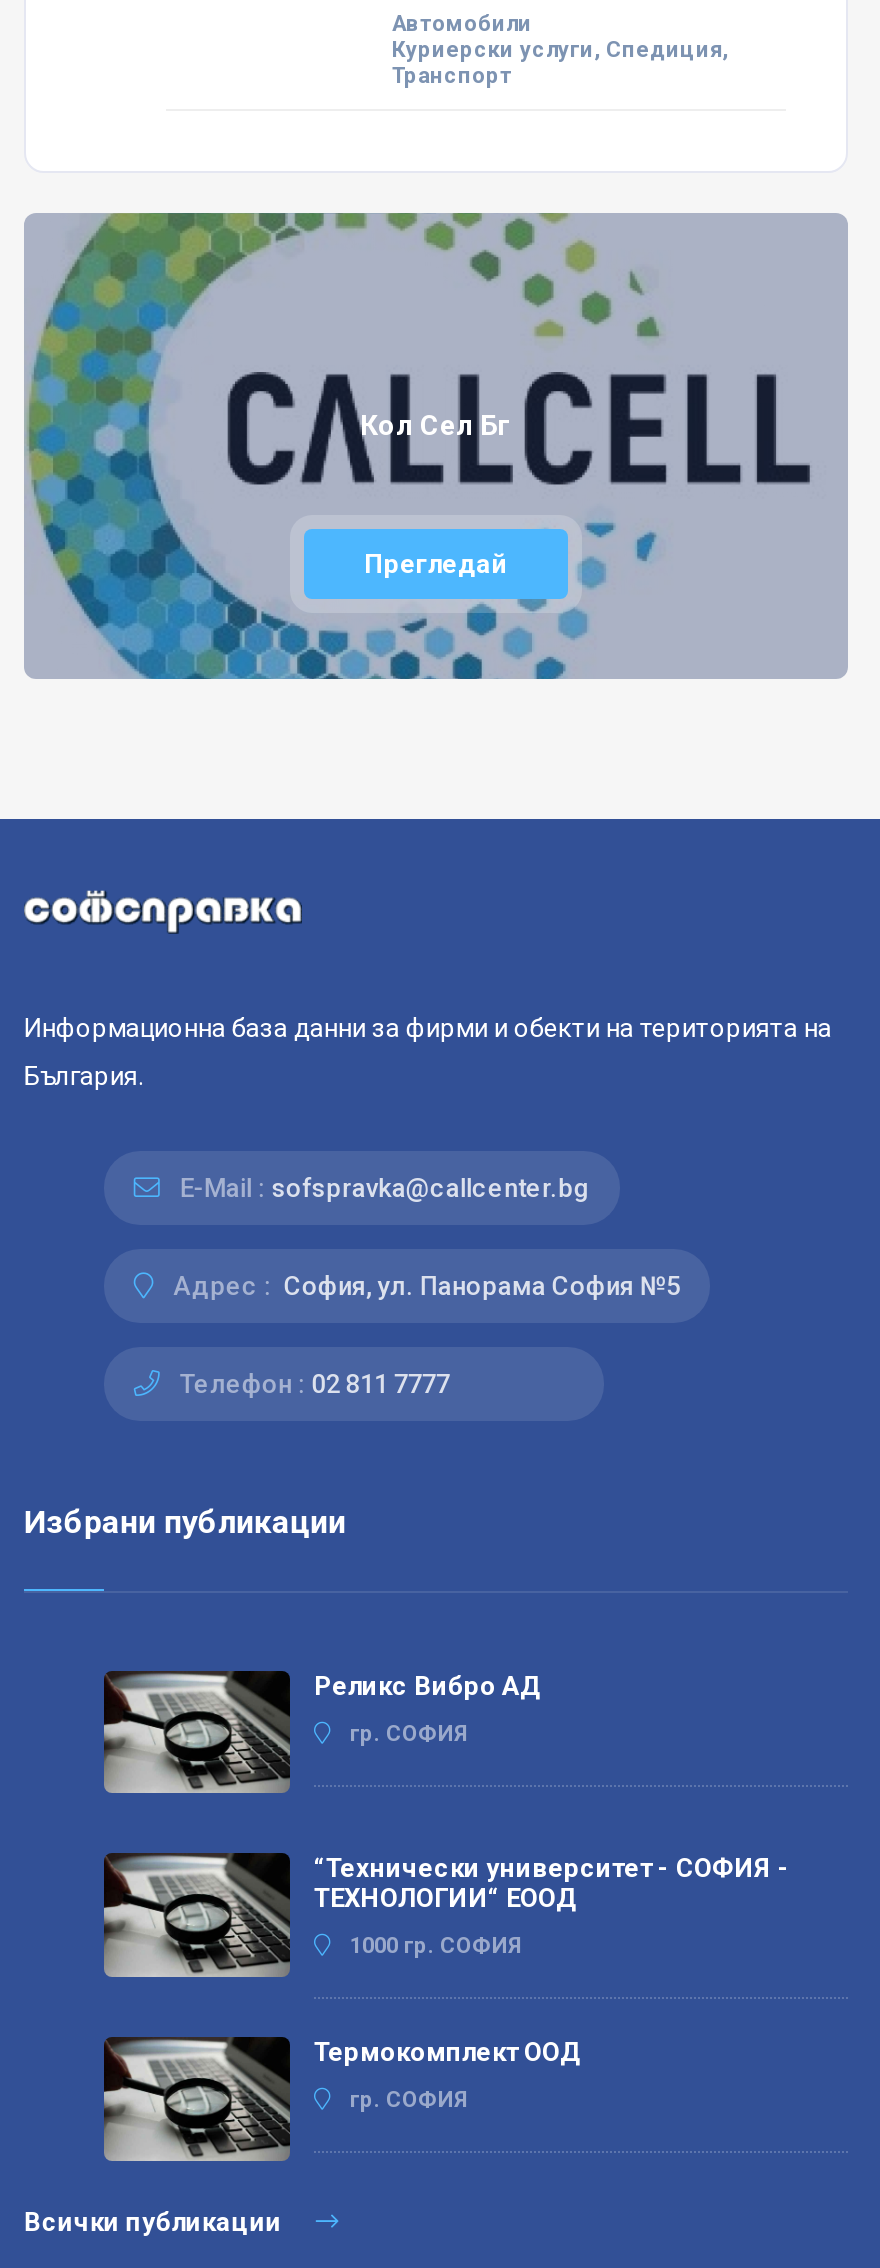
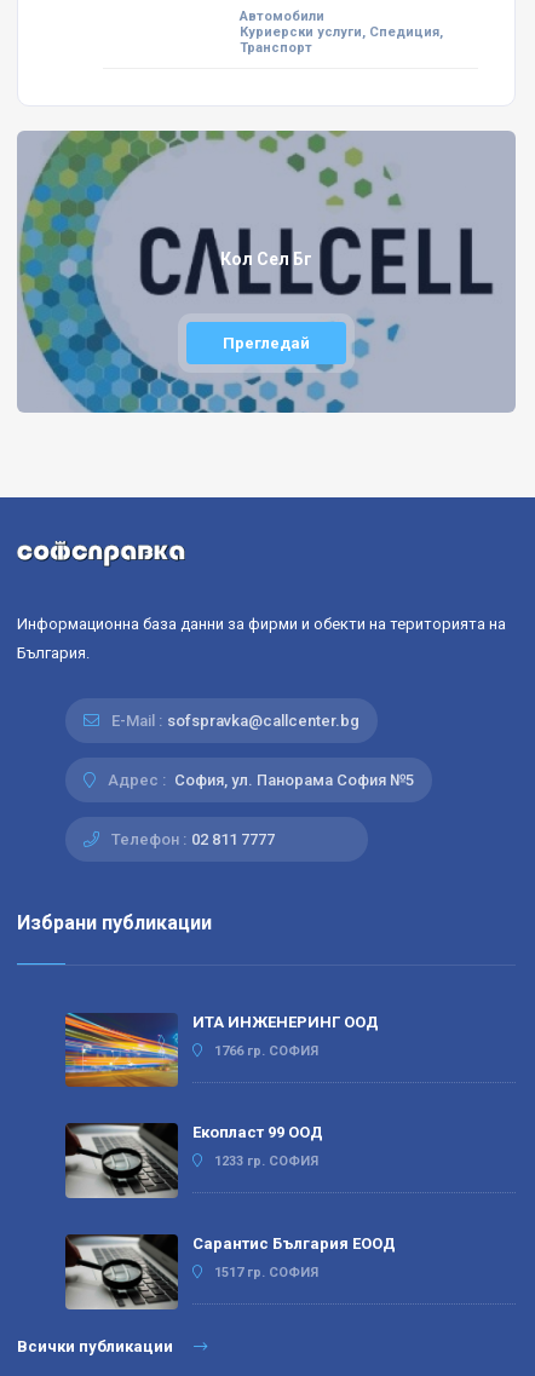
[102,1669,542,1795] [image] | Реликс Вибро АД -> [64,1013,379,1088] [image] | ИТА ИНЖЕНЕРИНГ ООД
[350,1720,468,1746] гр. СОФИЯ -> [214,1043,318,1059] 1766 гр. СОФИЯ
[314,1854,790,1914] “Технически университет - СОФИЯ - | ТЕХНОЛОГИИ“ ЕООД -> [192,1123,323,1142] Екопласт 99 ООД
[350,1934,522,1960] 1000 гр. СОФИЯ -> [214,1154,318,1169] 1233 гр. СОФИЯ
[314,2037,582,2067] Термокомплект ООД -> [192,1234,396,1253] Сарантис България ЕООД
[350,2087,468,2113] гр. СОФИЯ -> [214,1265,318,1280] 1517 гр. СОФИЯ

